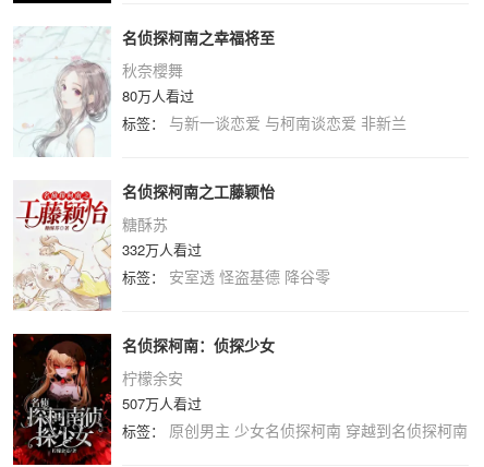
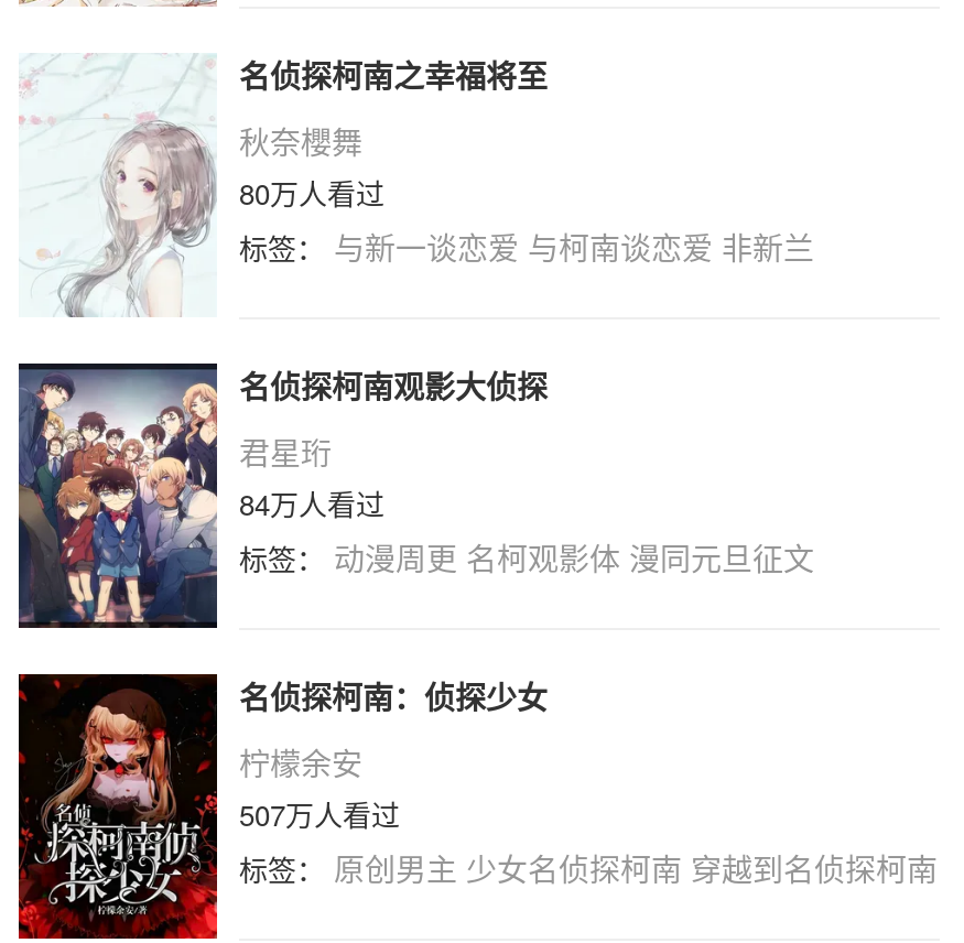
[13,180,275,312] [image] | 名侦探柯南之工藤颖怡 -> [17,361,548,630] [image] | 名侦探柯南观影大侦探
[122,213,330,287] 糖酥苏 | 332万人看过 | 标签：安室透 怪盗基德 降谷零 -> [239,430,814,579] 君星珩 | 84万人看过 | 标签：动漫周更 名柯观影体 漫同元旦征文

